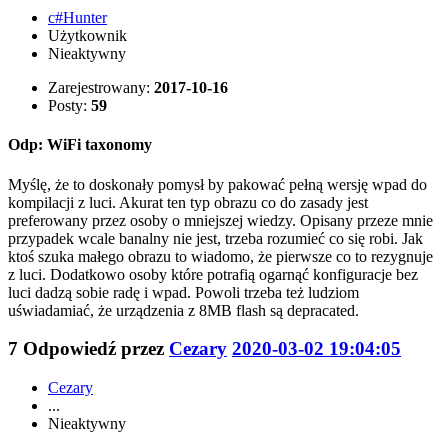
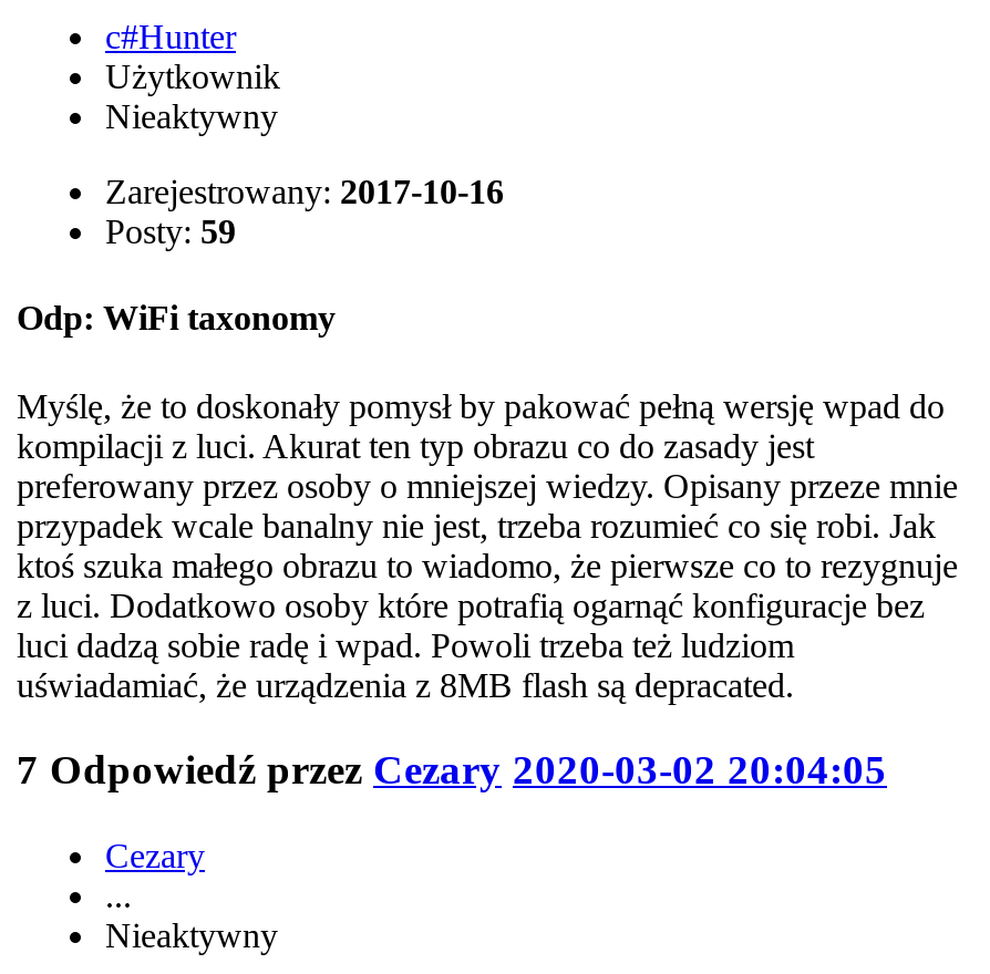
[8,338,401,359] 7 Odpowiedź przez Cezary 2020-03-02 19:04:05 -> [17,747,887,793] 7 Odpowiedź przez Cezary 2020-03-02 20:04:05

